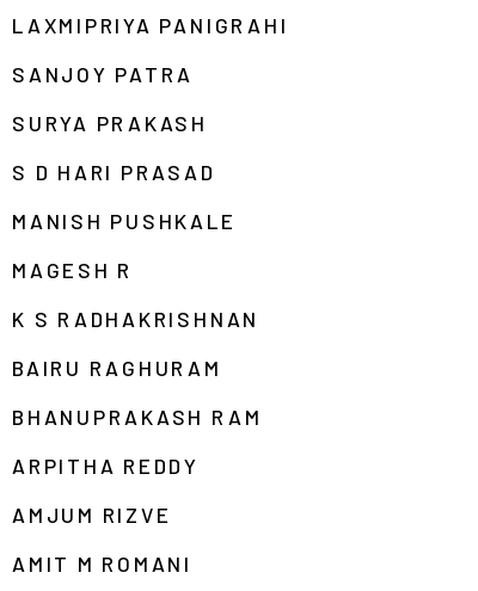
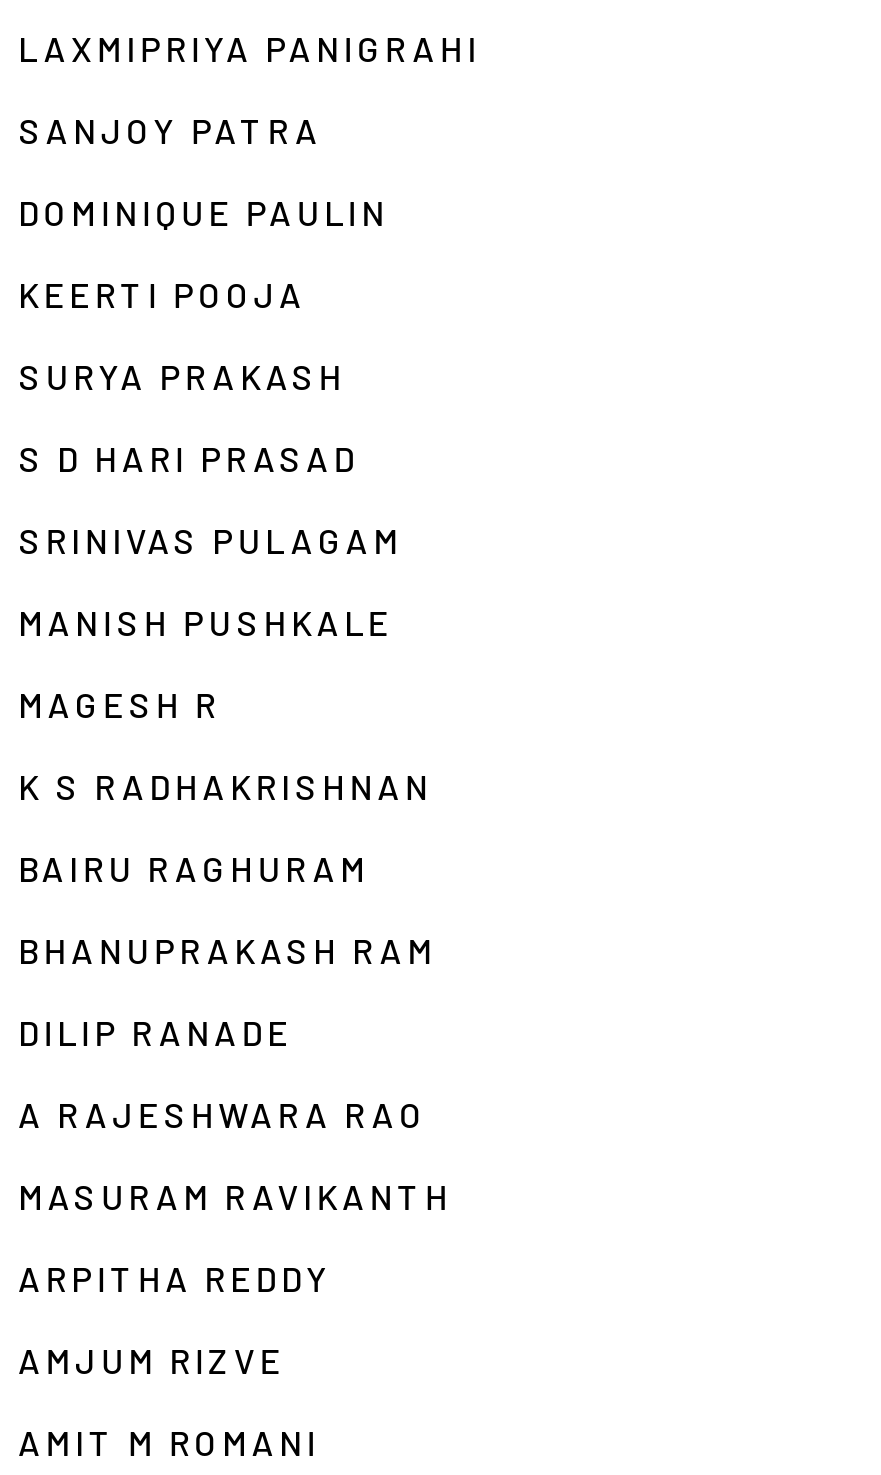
none -> [18,191,389,313] DOMINIQUE PAULIN | KEERTI POOJA
none -> [18,519,403,559] SRINIVAS PULAGAM
none -> [18,1011,452,1215] DILIP RANADE | A RAJESHWARA RAO | MASURAM RAVIKANTH

